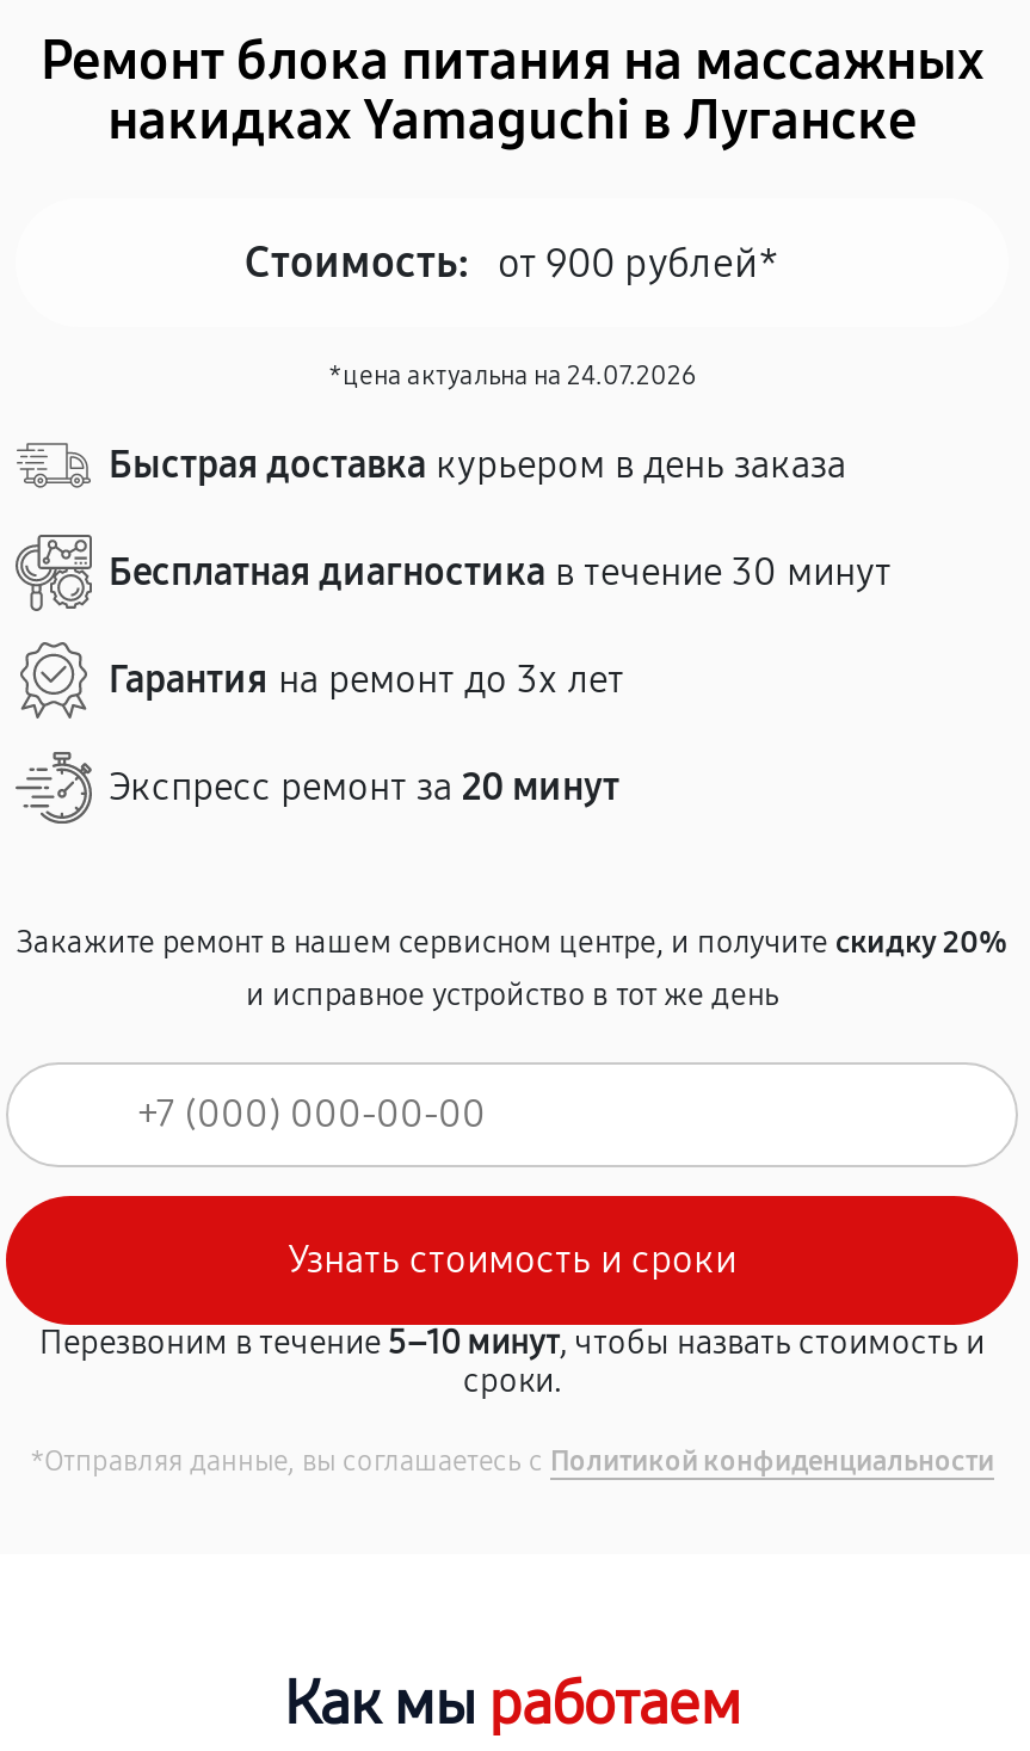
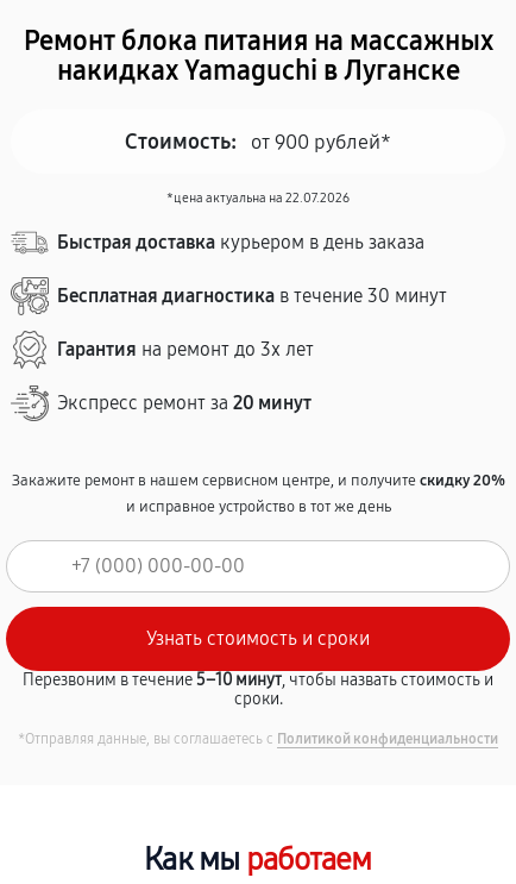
[328,360,696,391] *цена актуальна на 24.07.2026 -> [166,190,350,206] *цена актуальна на 22.07.2026

